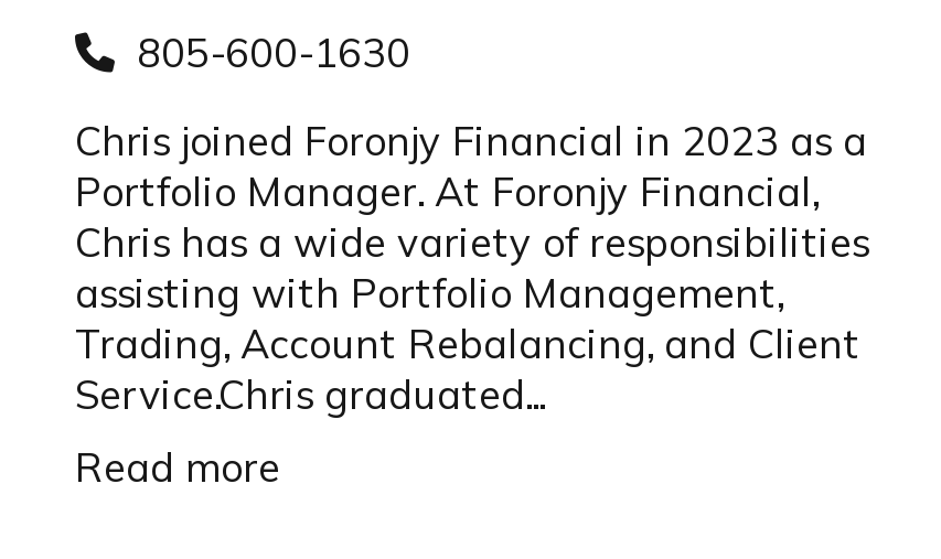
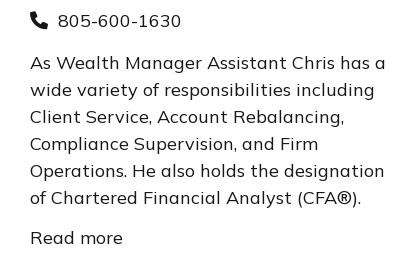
[75,116,869,421] Chris joined Foronjy Financial in 2023 as a | Portfolio Manager. At Foronjy Financial, | Chris has a wide variety of responsibilities | assisting with Portfolio Management, | Trading, Account Rebalancing, and Client | Service.Chris graduated... -> [30,51,386,209] As Wealth Manager Assistant Chris has a | wide variety of responsibilities including | Client Service, Account Rebalancing, | Compliance Supervision, and Firm | Operations. He also holds the designation | of Chartered Financial Analyst (CFA®).

